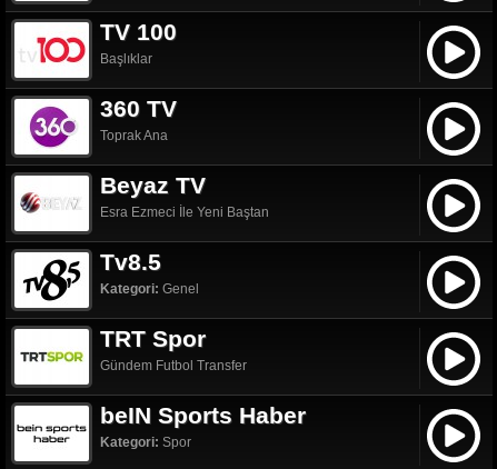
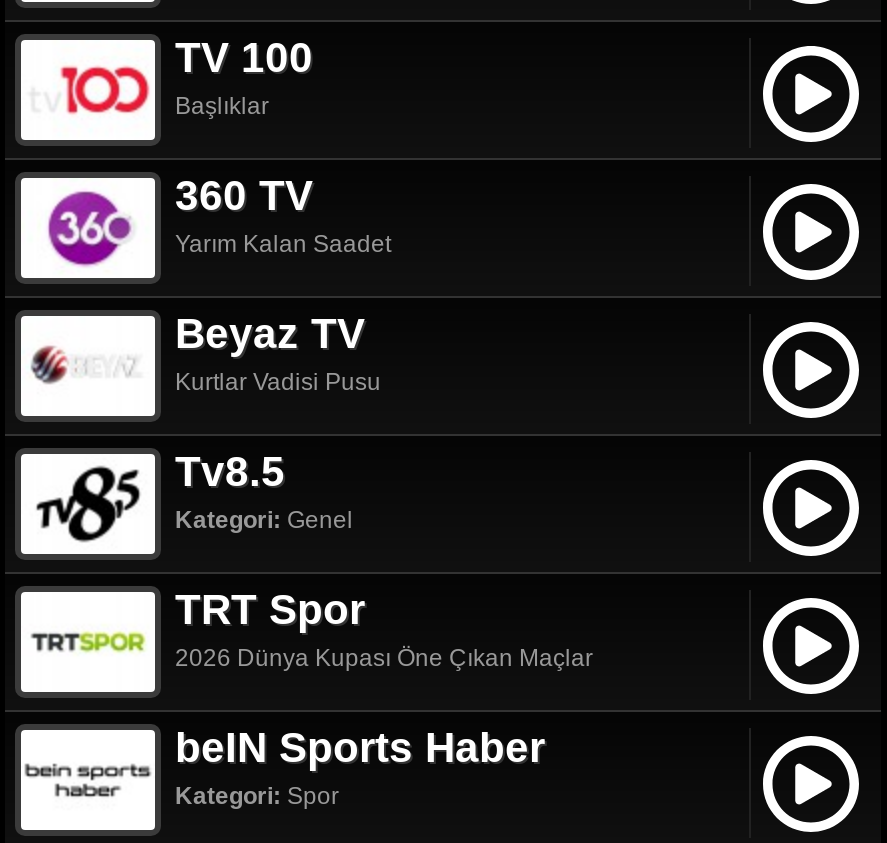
[100,128,168,143] Toprak Ana -> [175,230,391,258] Yarım Kalan Saadet
[100,204,269,220] Esra Ezmeci İle Yeni Baştan -> [175,368,381,396] Kurtlar Vadisi Pusu
[100,358,247,373] Gündem Futbol Transfer -> [175,644,593,672] 2026 Dünya Kupası Öne Çıkan Maçlar

